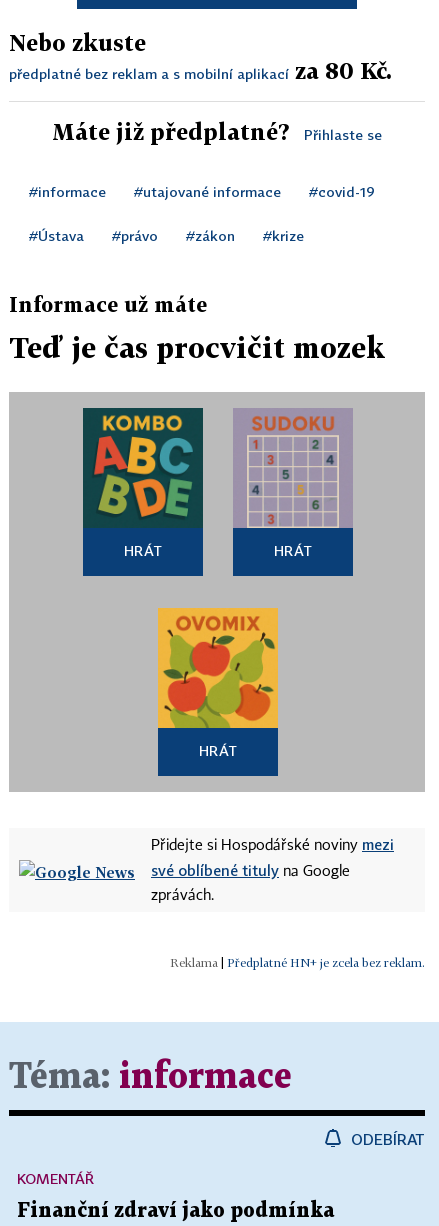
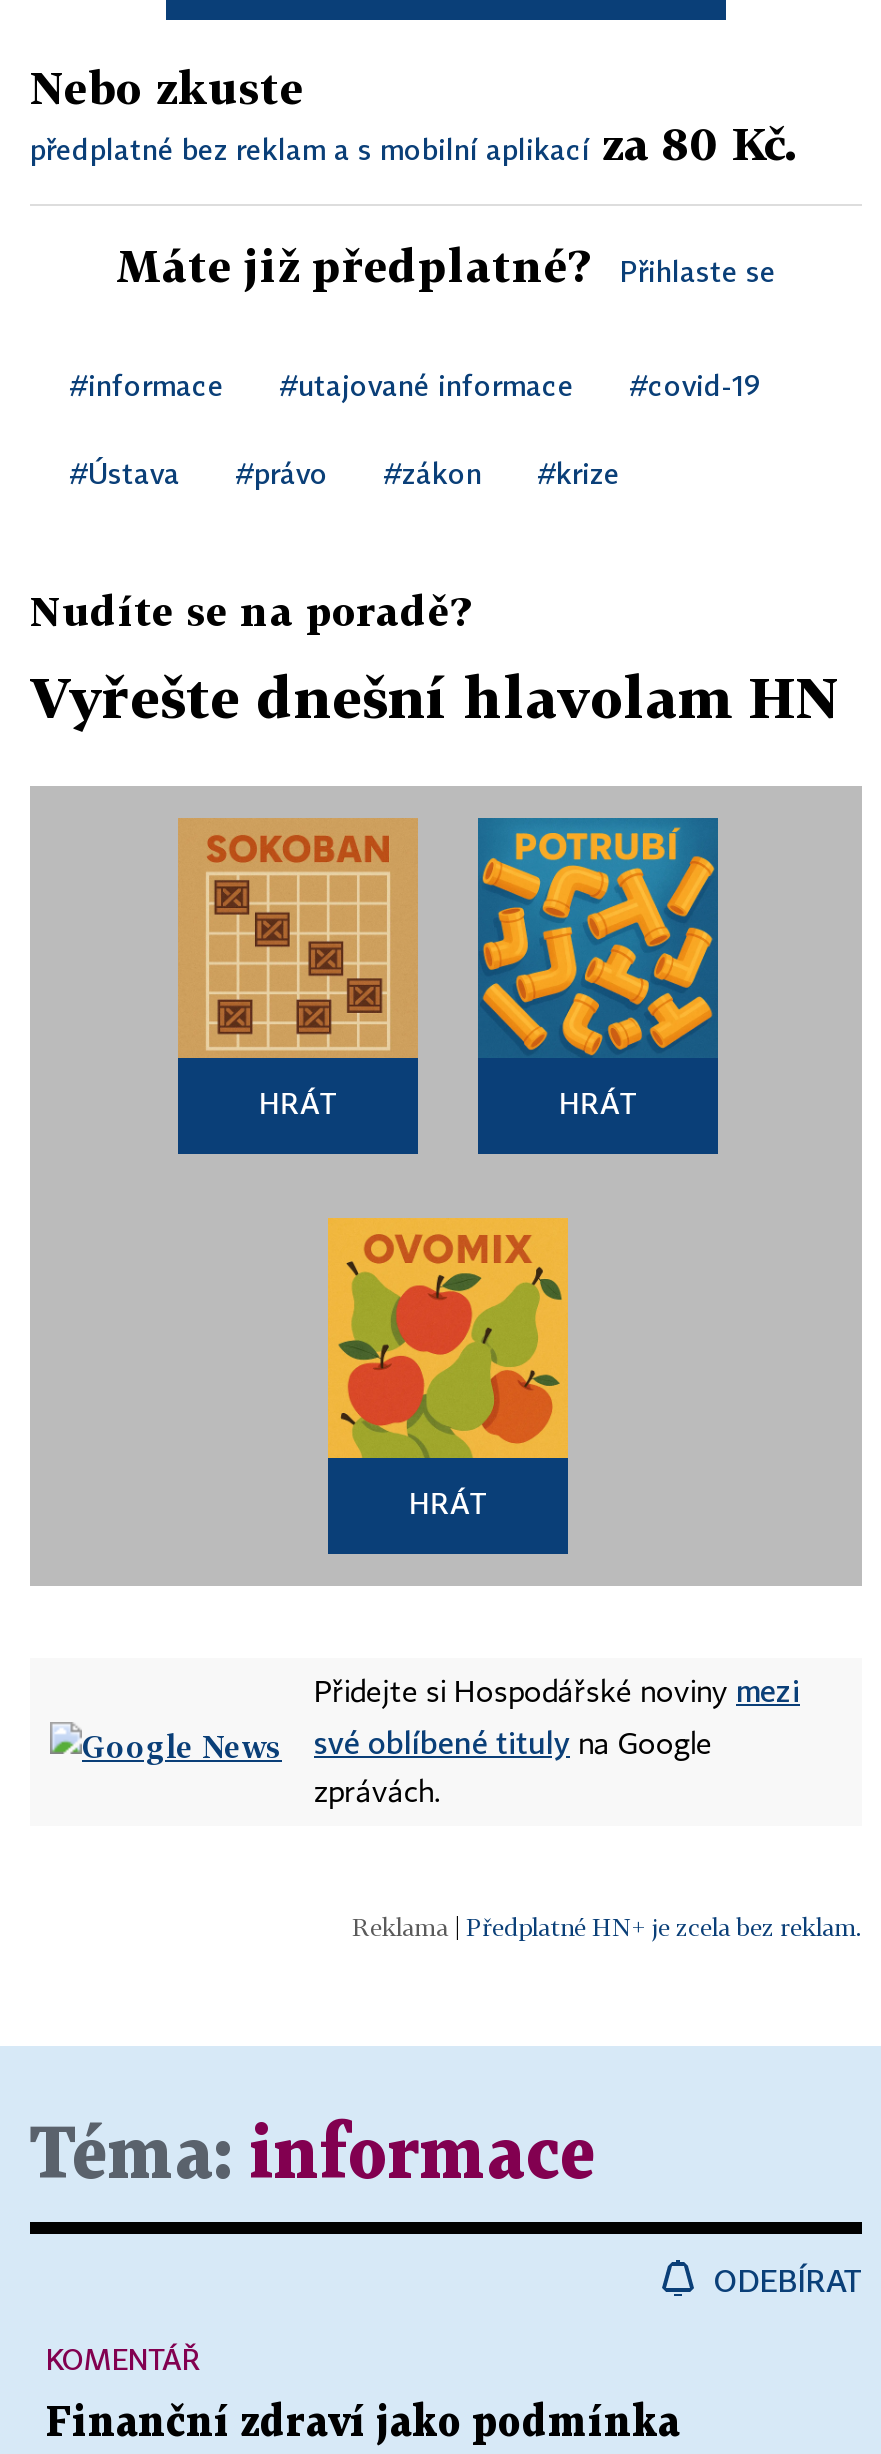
[9,292,207,316] Informace už máte -> [30,586,470,634] Nudíte se na poradě?
[9,331,385,364] Teď je čas procvičit mozek -> [30,664,840,730] Vyřešte dnešní hlavolam HN
[82,407,204,528] [image] -> [178,818,418,1060] [image]
[234,409,352,529] [image] -> [478,818,718,1058] [image]

